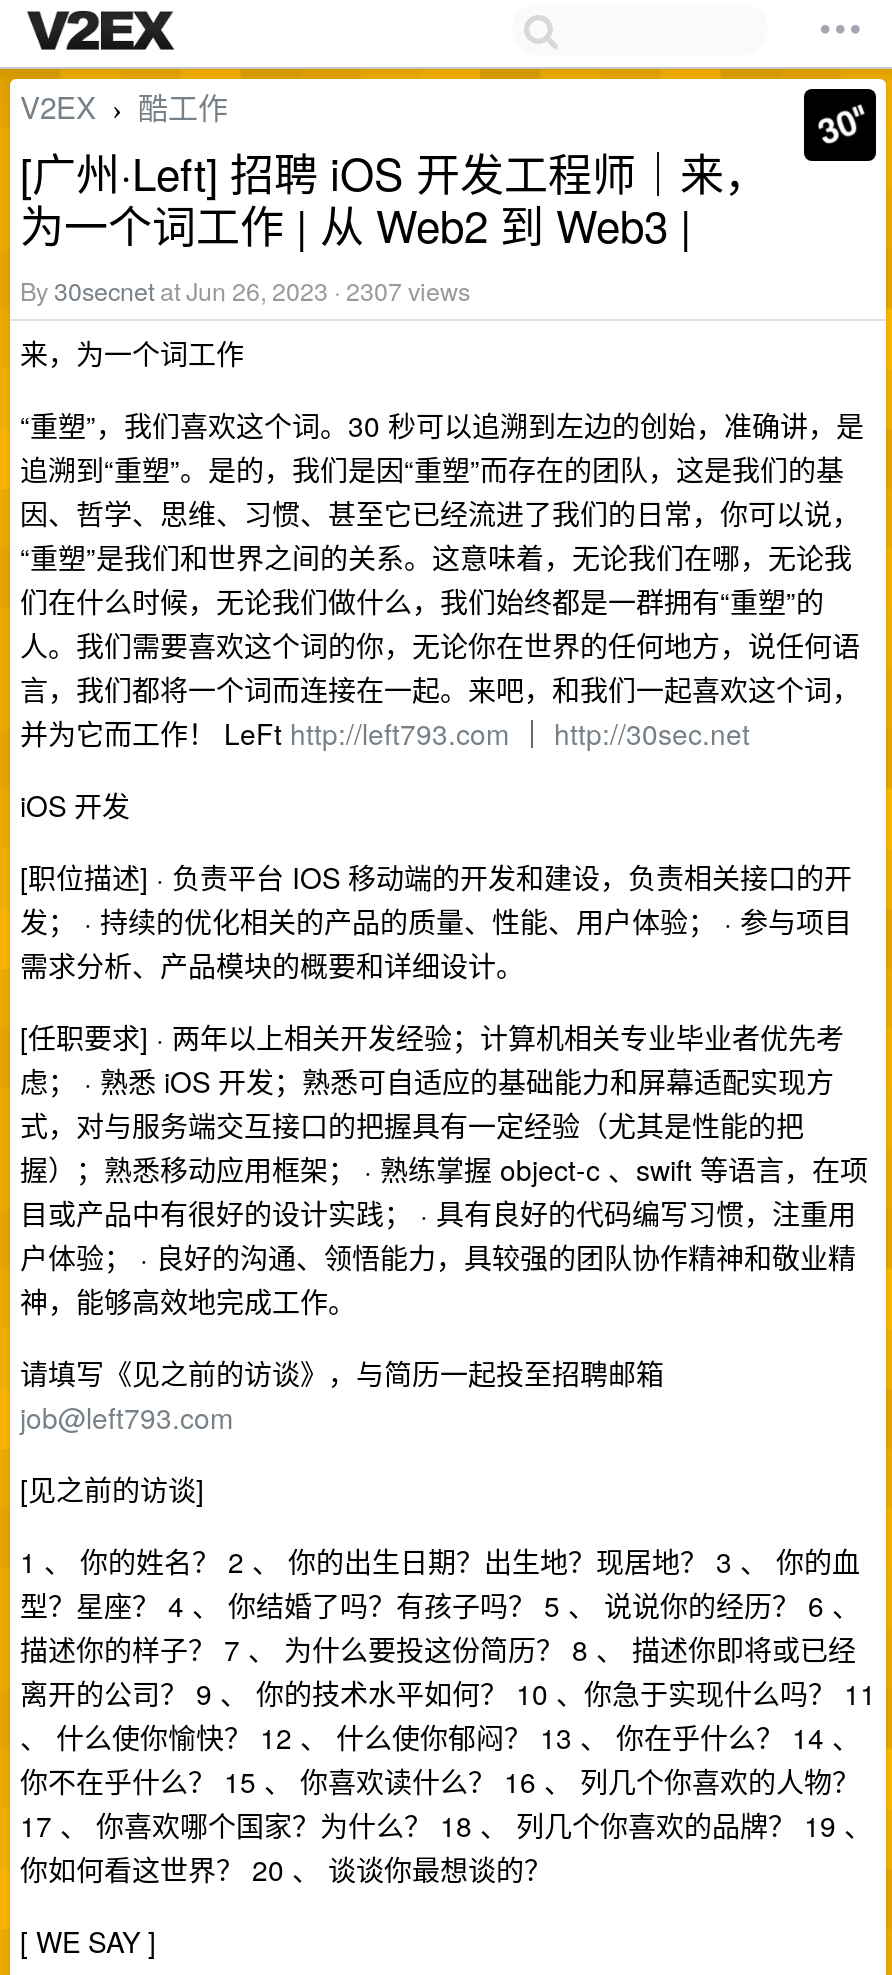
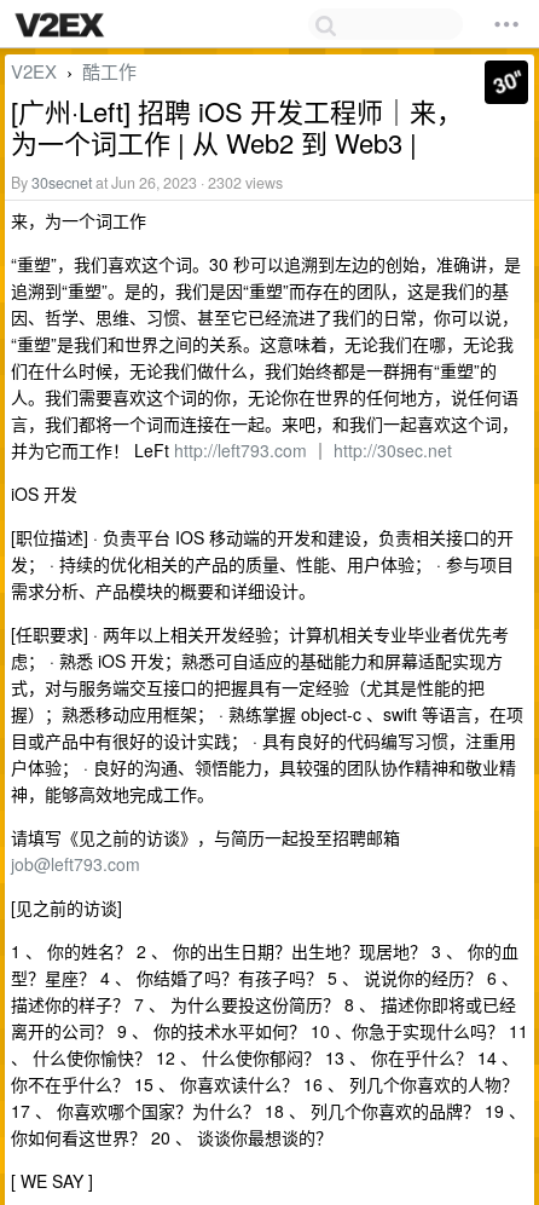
[20,273,470,309] By 30secnet at Jun 26, 2023 · 2307 views -> [11,172,283,194] By 30secnet at Jun 26, 2023 · 2302 views

